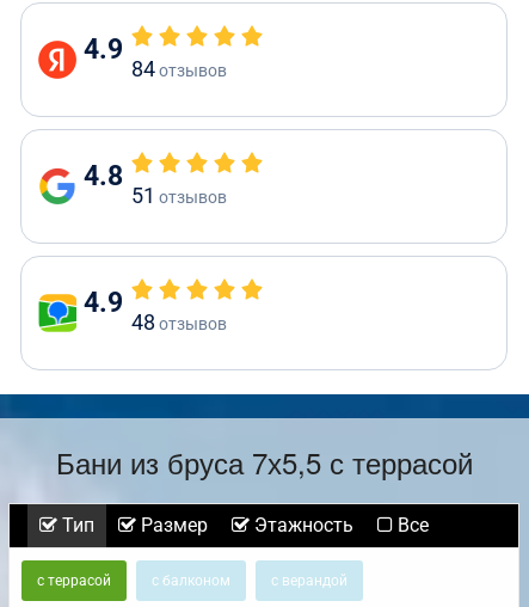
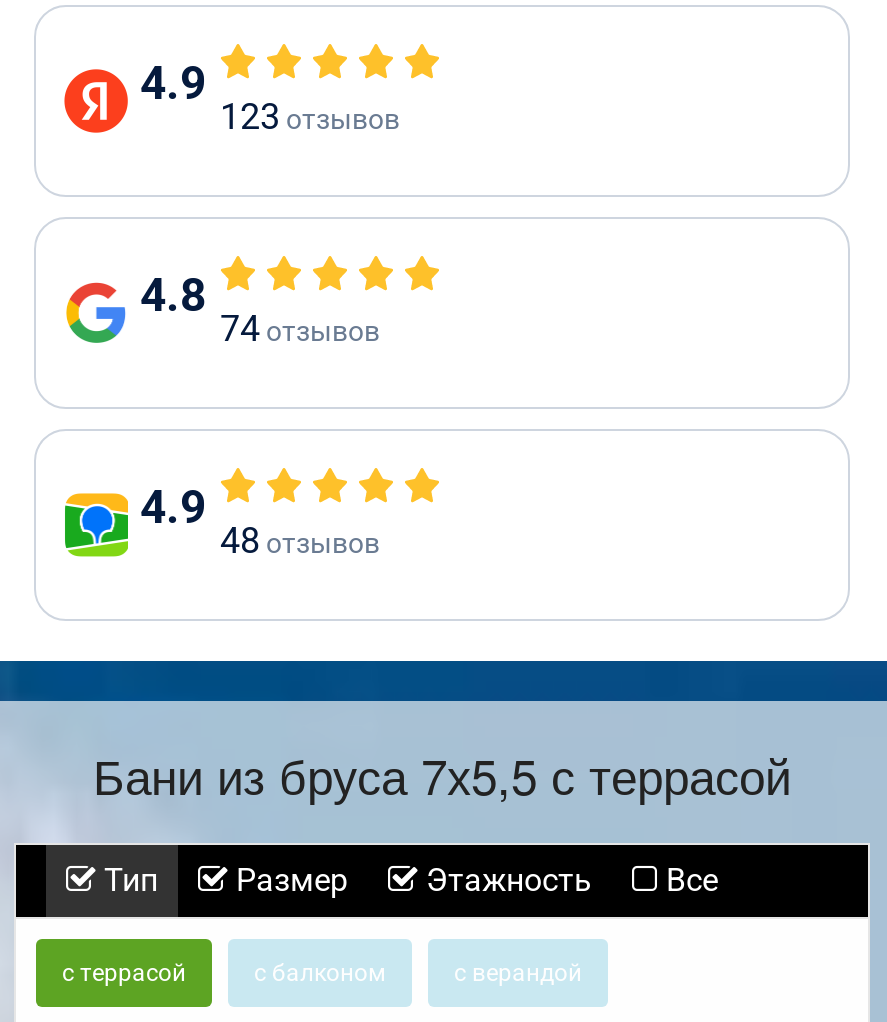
[131,56,227,81] 84 отзывов -> [220,95,400,137] 123 отзывов
[131,183,227,208] 51отзывов -> [220,307,380,349] 74отзывов

